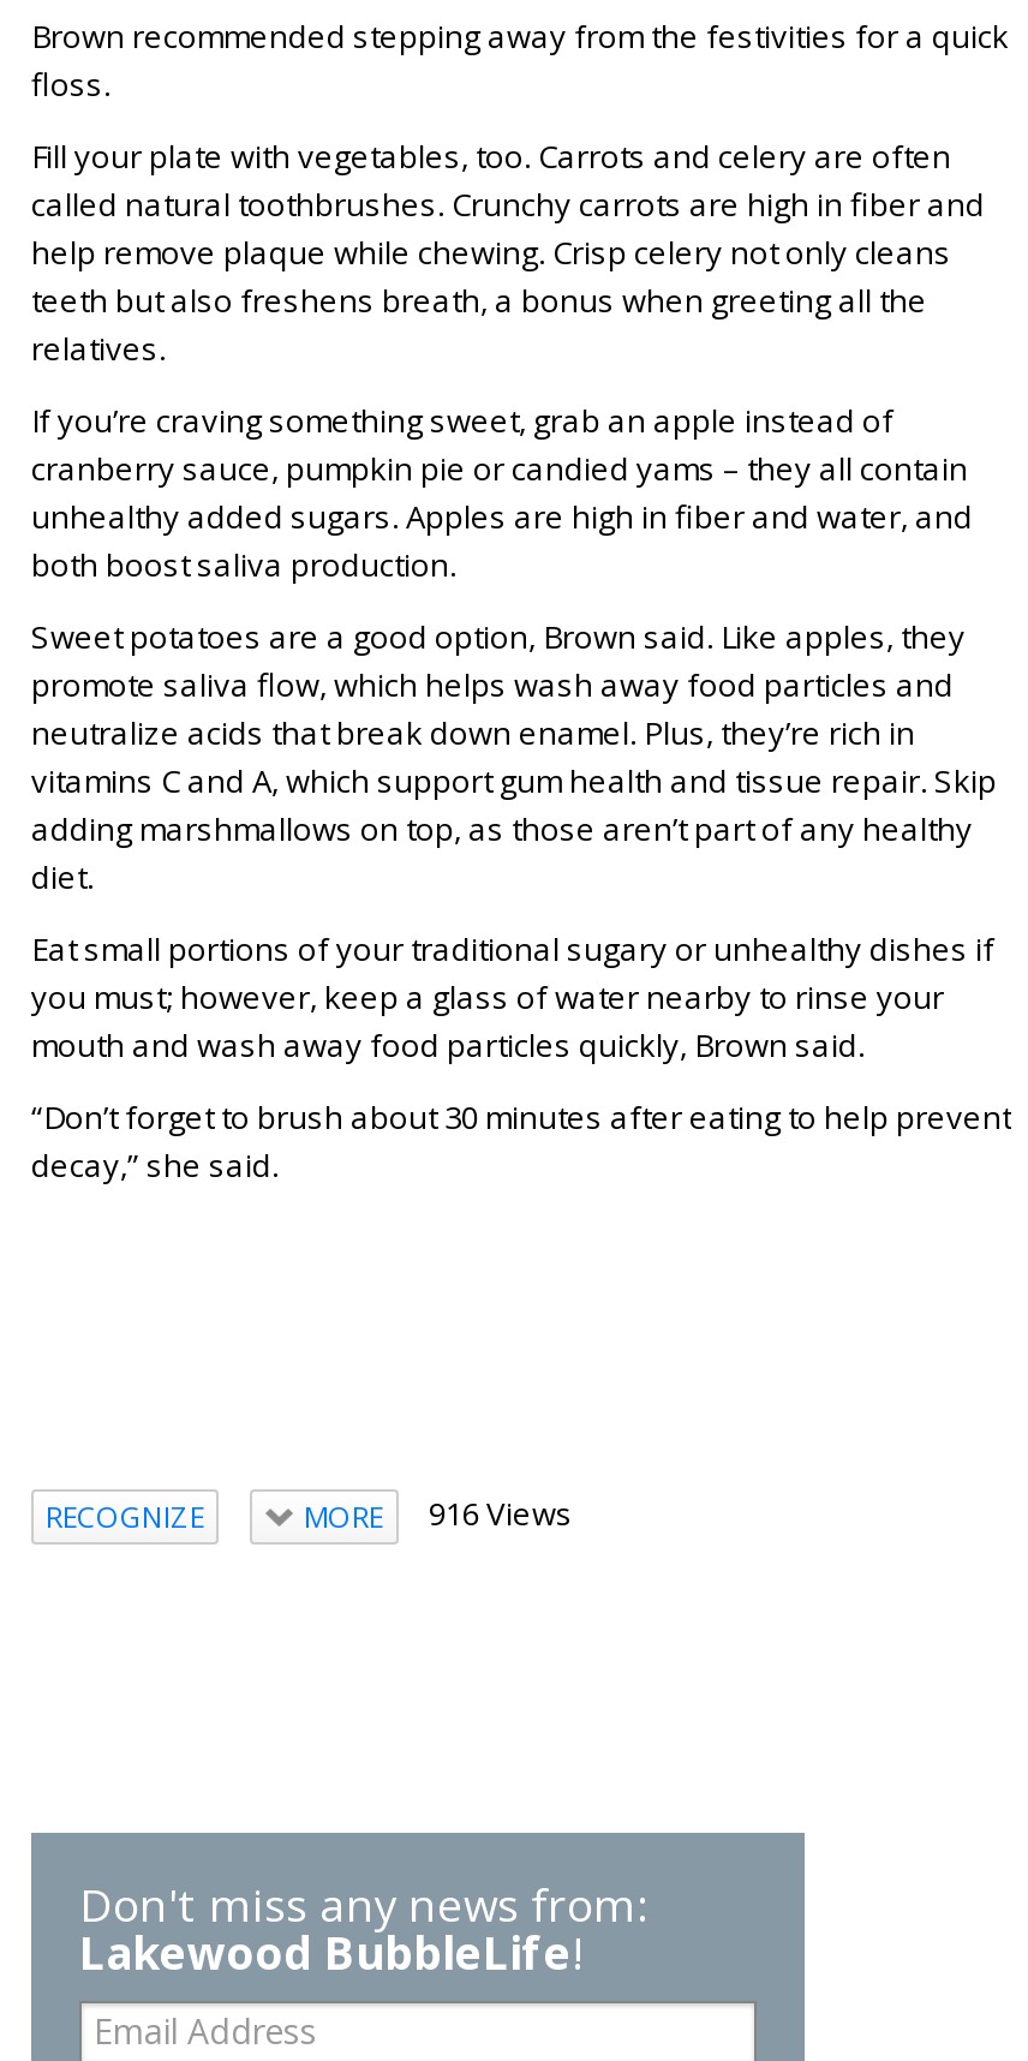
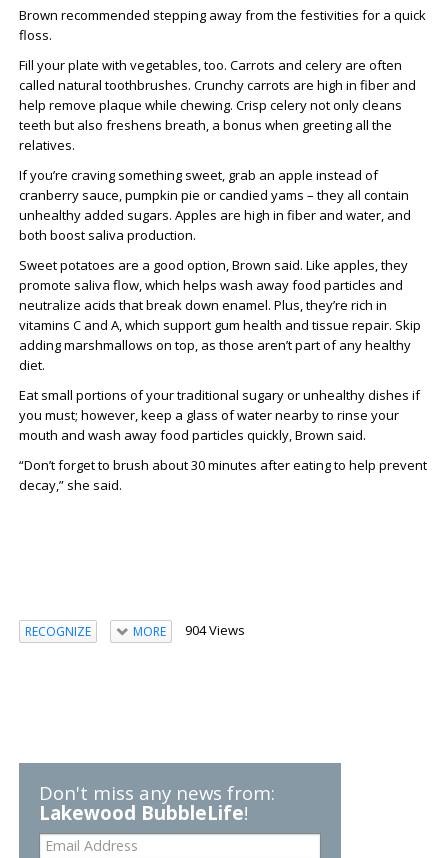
[304,1492,573,1538] MORE 916 Views -> [132,621,244,640] MORE 904 Views

